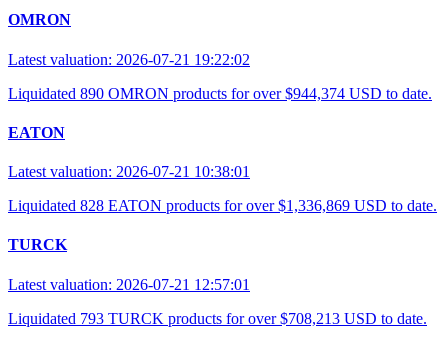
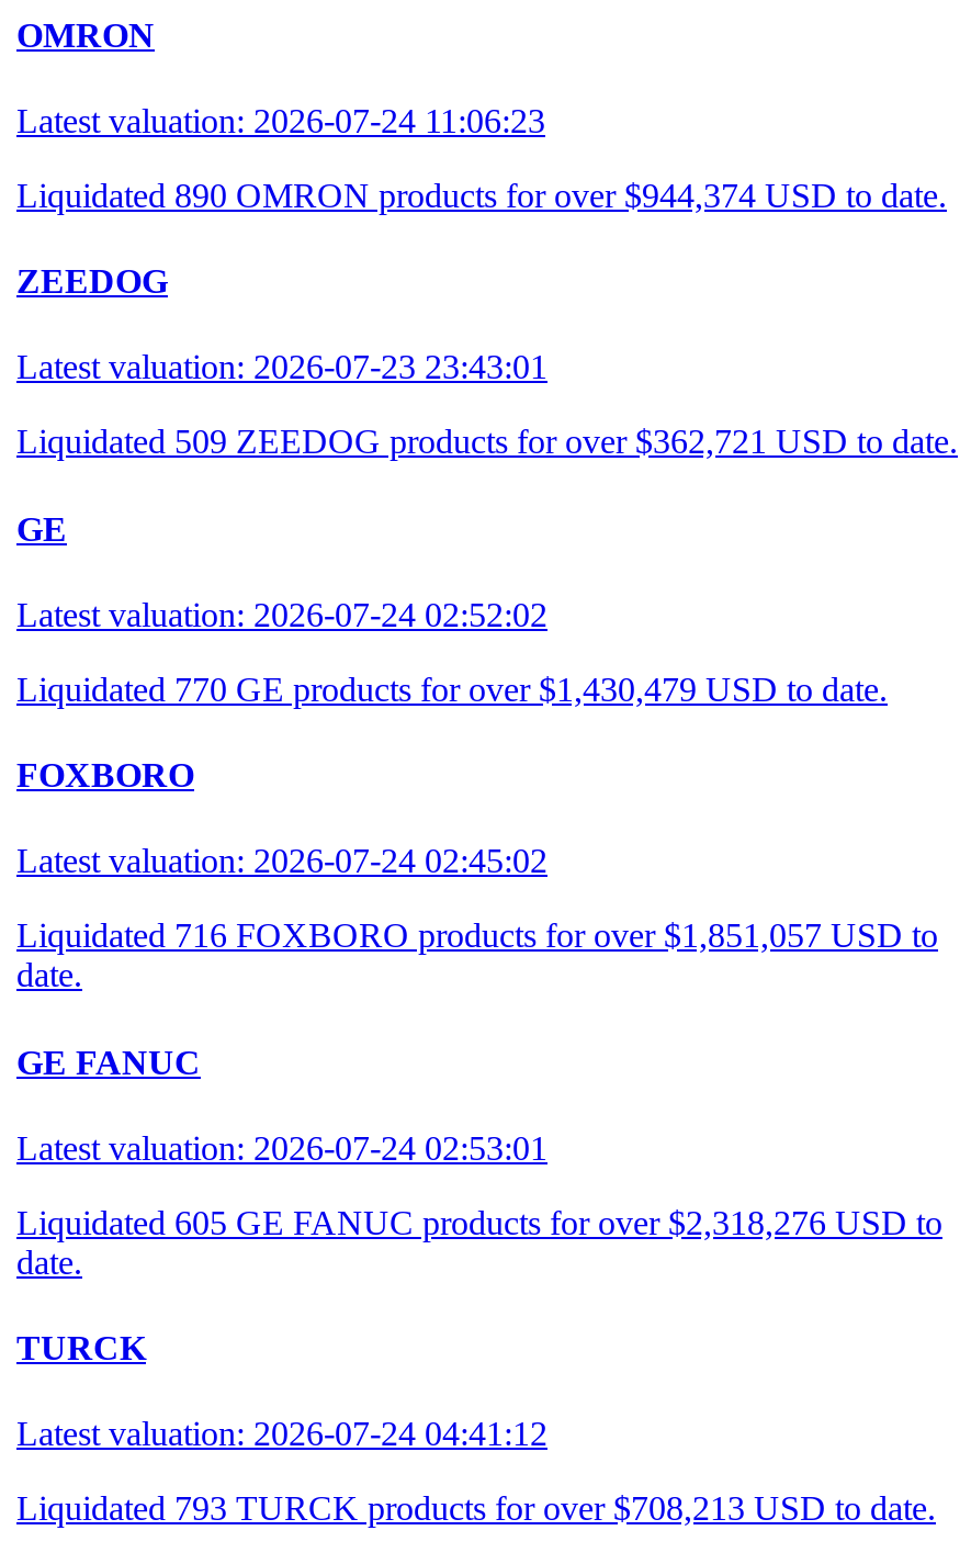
[8,51,250,68] Latest valuation: 2026-07-21 19:22:02 -> [16,101,545,139] Latest valuation: 2026-07-24 11:06:23
[8,124,437,214] EATON | Latest valuation: 2026-07-21 10:38:01 | Liquidated 828 EATON products for over $1,336,869 USD to date. -> [16,262,958,1280] ZEEDOG | Latest valuation: 2026-07-23 23:43:01 | Liquidated 509 ZEEDOG products for over $362,721 USD to date. | GE | Latest valuation: 2026-07-24 02:52:02 | Liquidated 770 GE products for over $1,430,479 USD to date. | FOXBORO | Latest valuation: 2026-07-24 02:45:02 | Liquidated 716 FOXBORO products for over $1,851,057 USD to | date. | GE FANUC | Latest valuation: 2026-07-24 02:53:01 | Liquidated 605 GE FANUC products for over $2,318,276 USD to | date.
[8,276,250,293] Latest valuation: 2026-07-21 12:57:01 -> [16,1415,547,1453] Latest valuation: 2026-07-24 04:41:12

